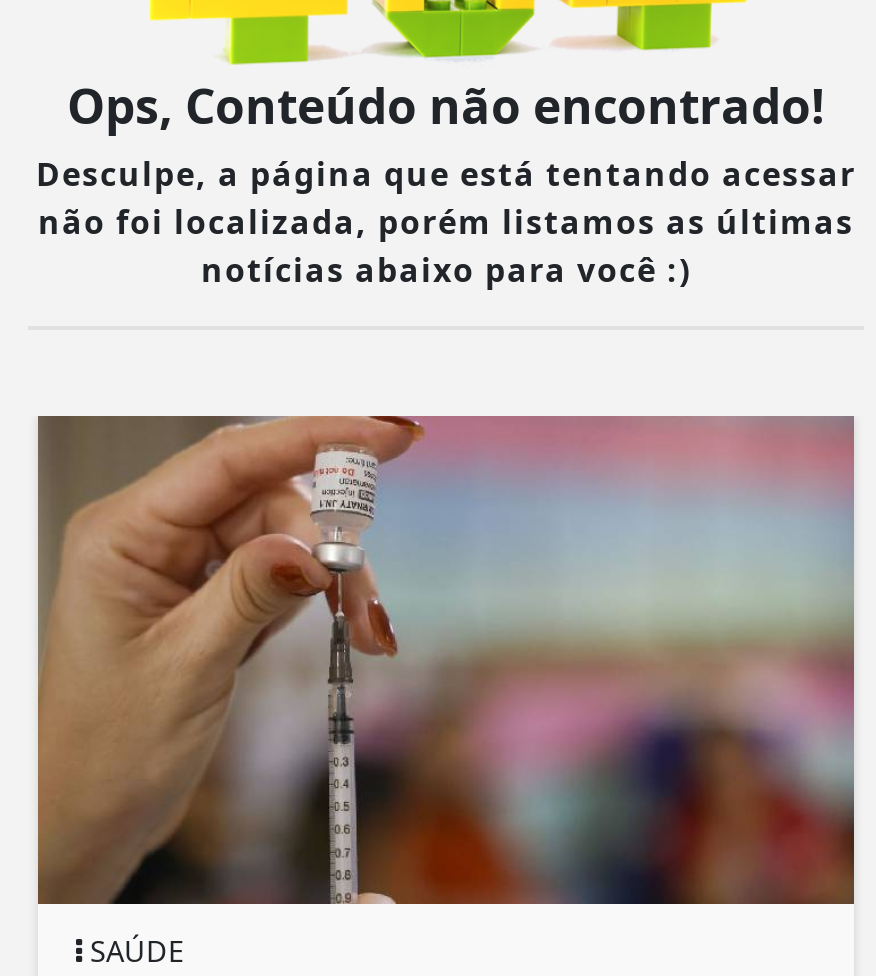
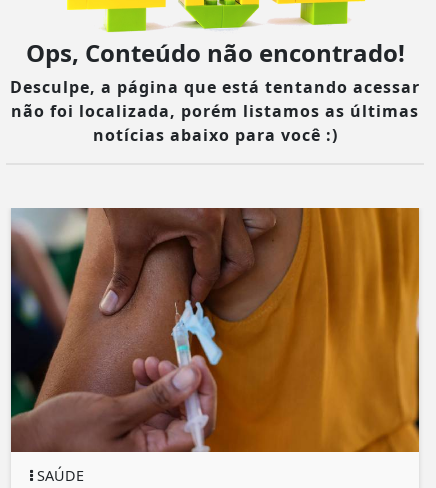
[36,414,856,906] [image] -> [10,207,420,453] [image]

